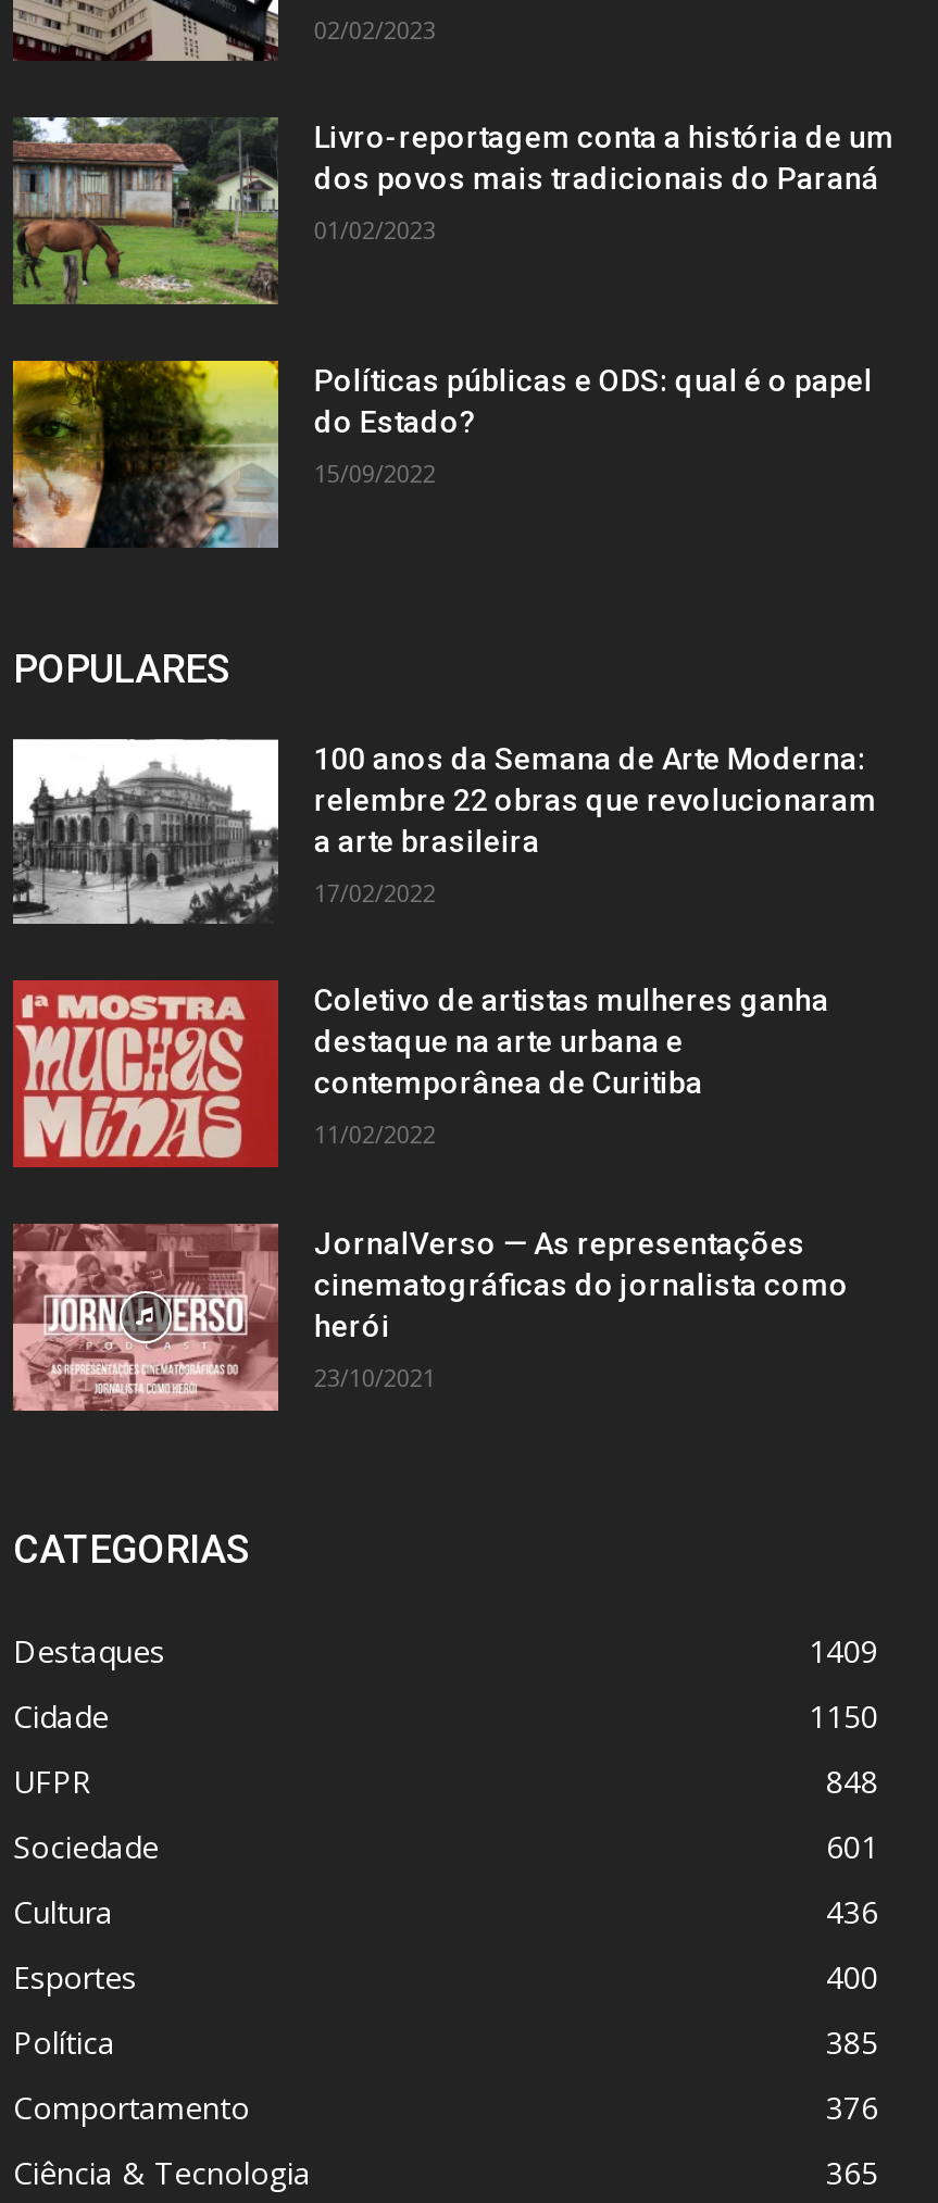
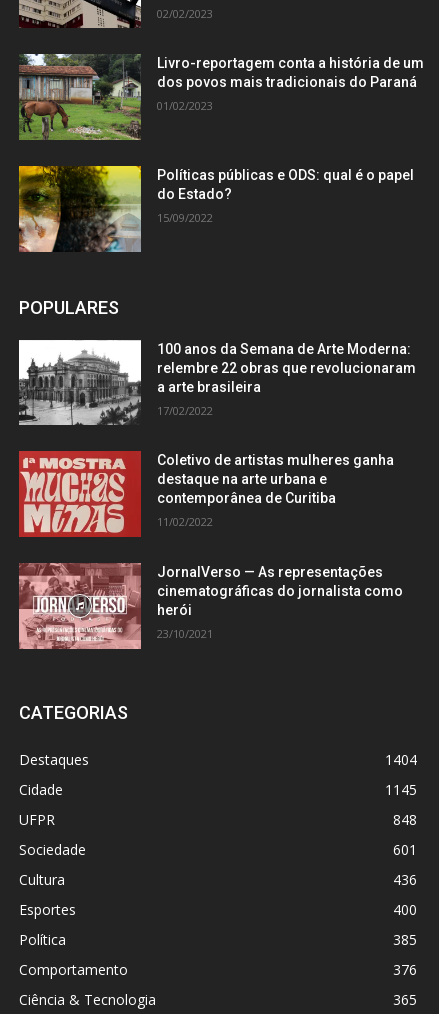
[809,1630,878,1671] 1409 -> [385,750,417,769] 1404
[809,1695,878,1736] 1150 -> [385,780,417,799] 1145

